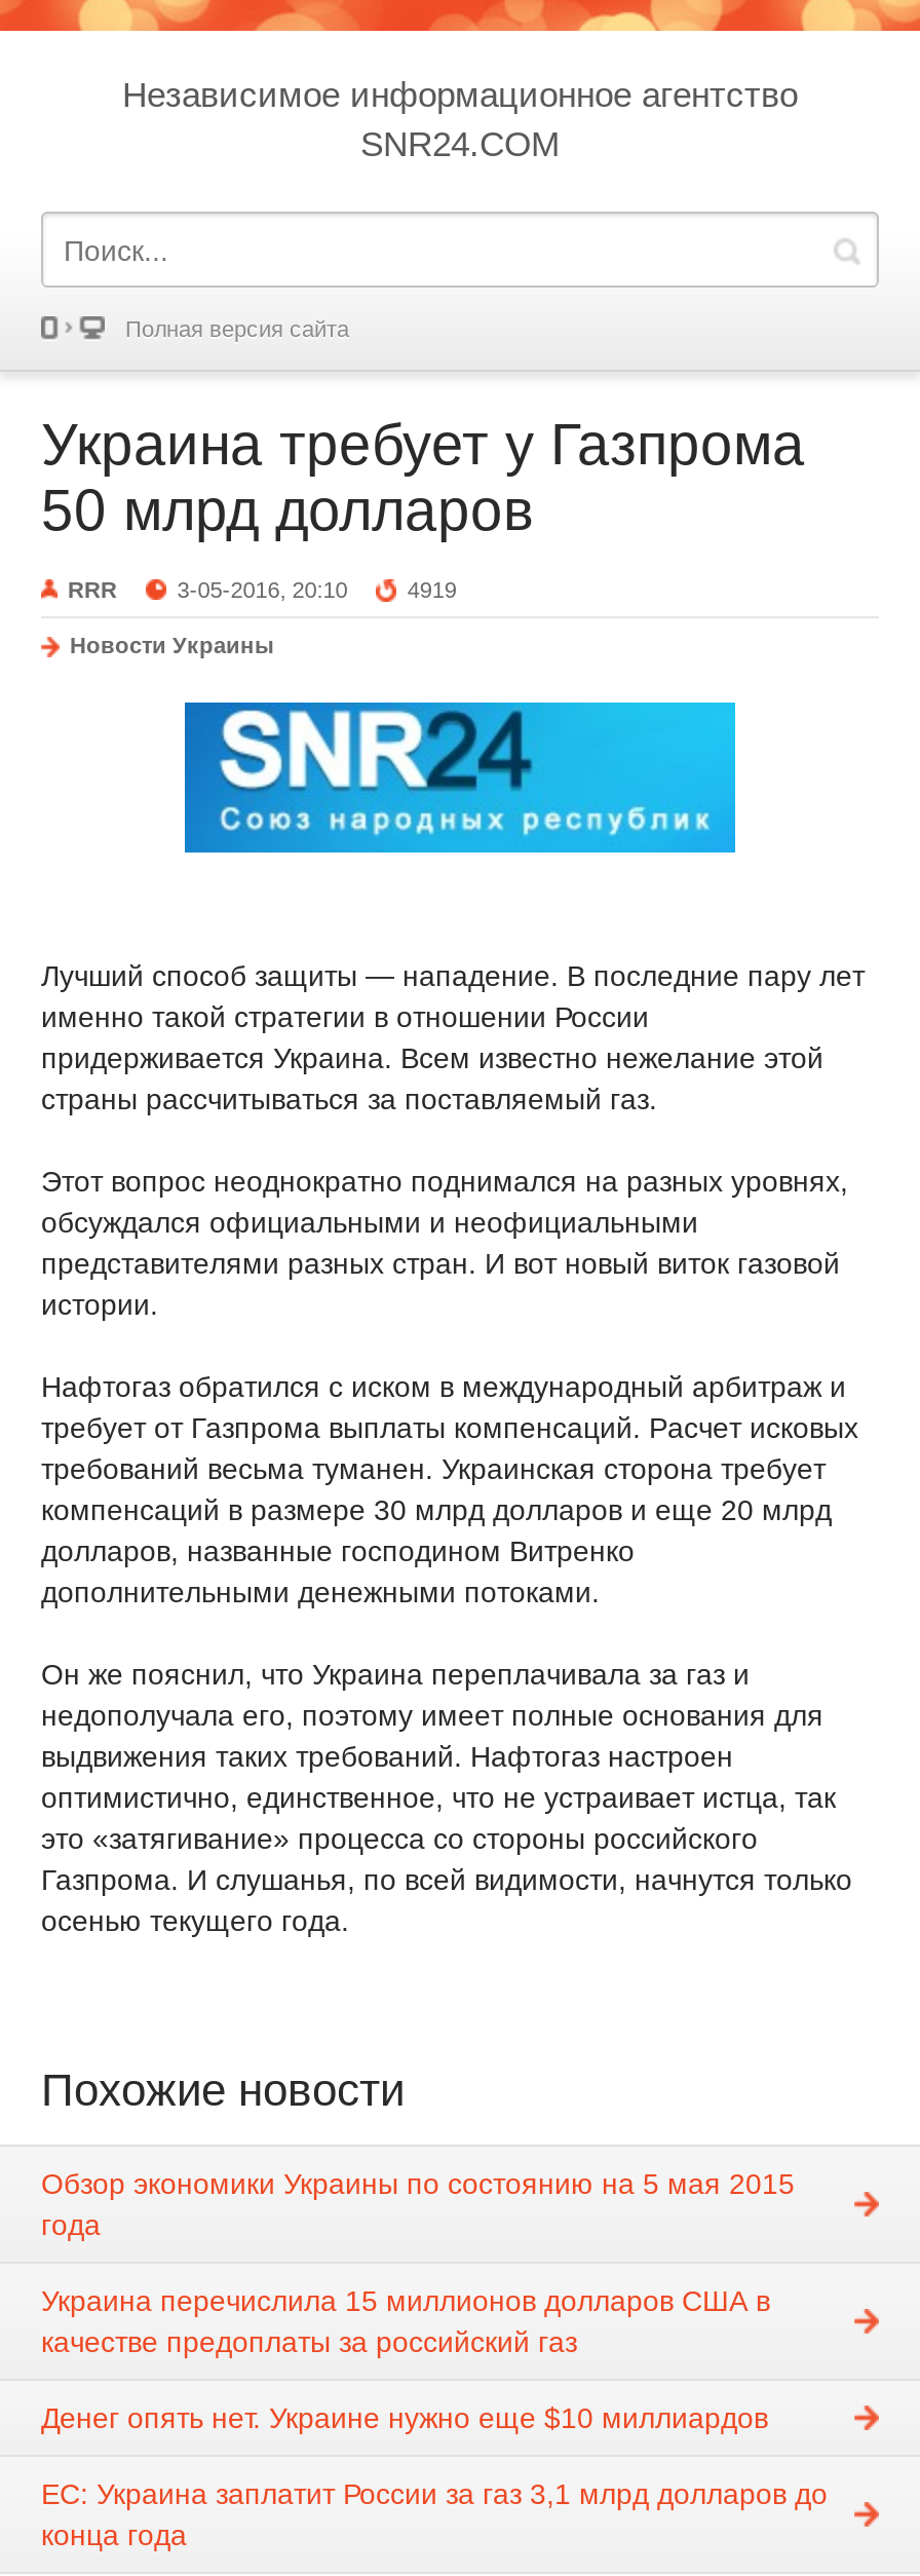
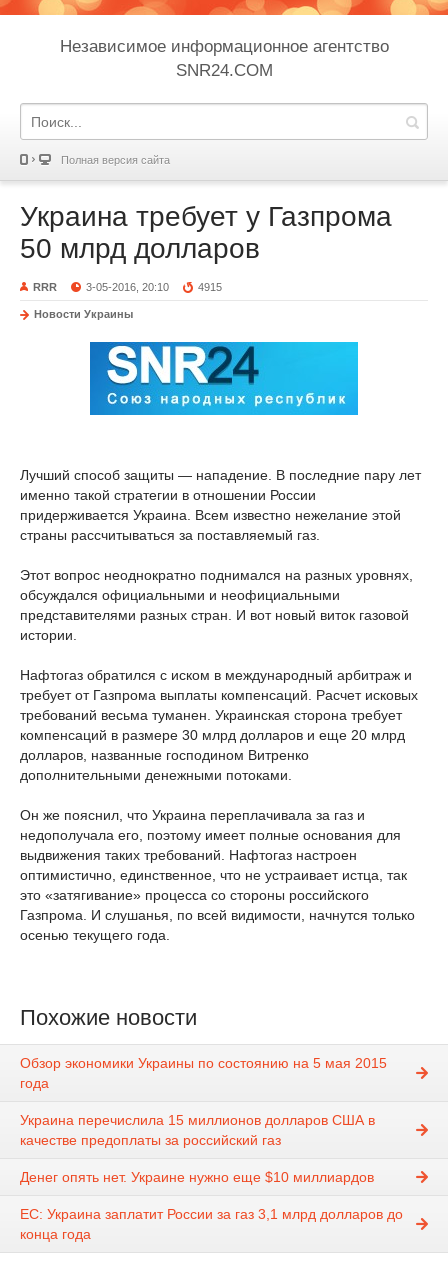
[407,577,457,602] 4919 -> [198,281,222,293] 4915

